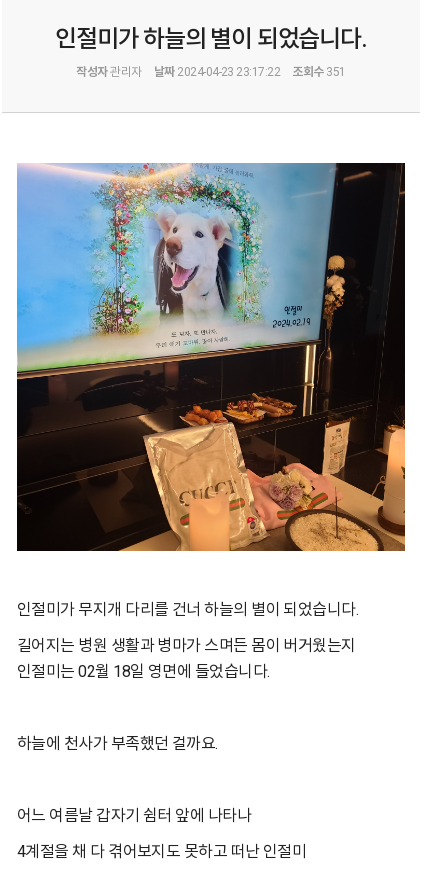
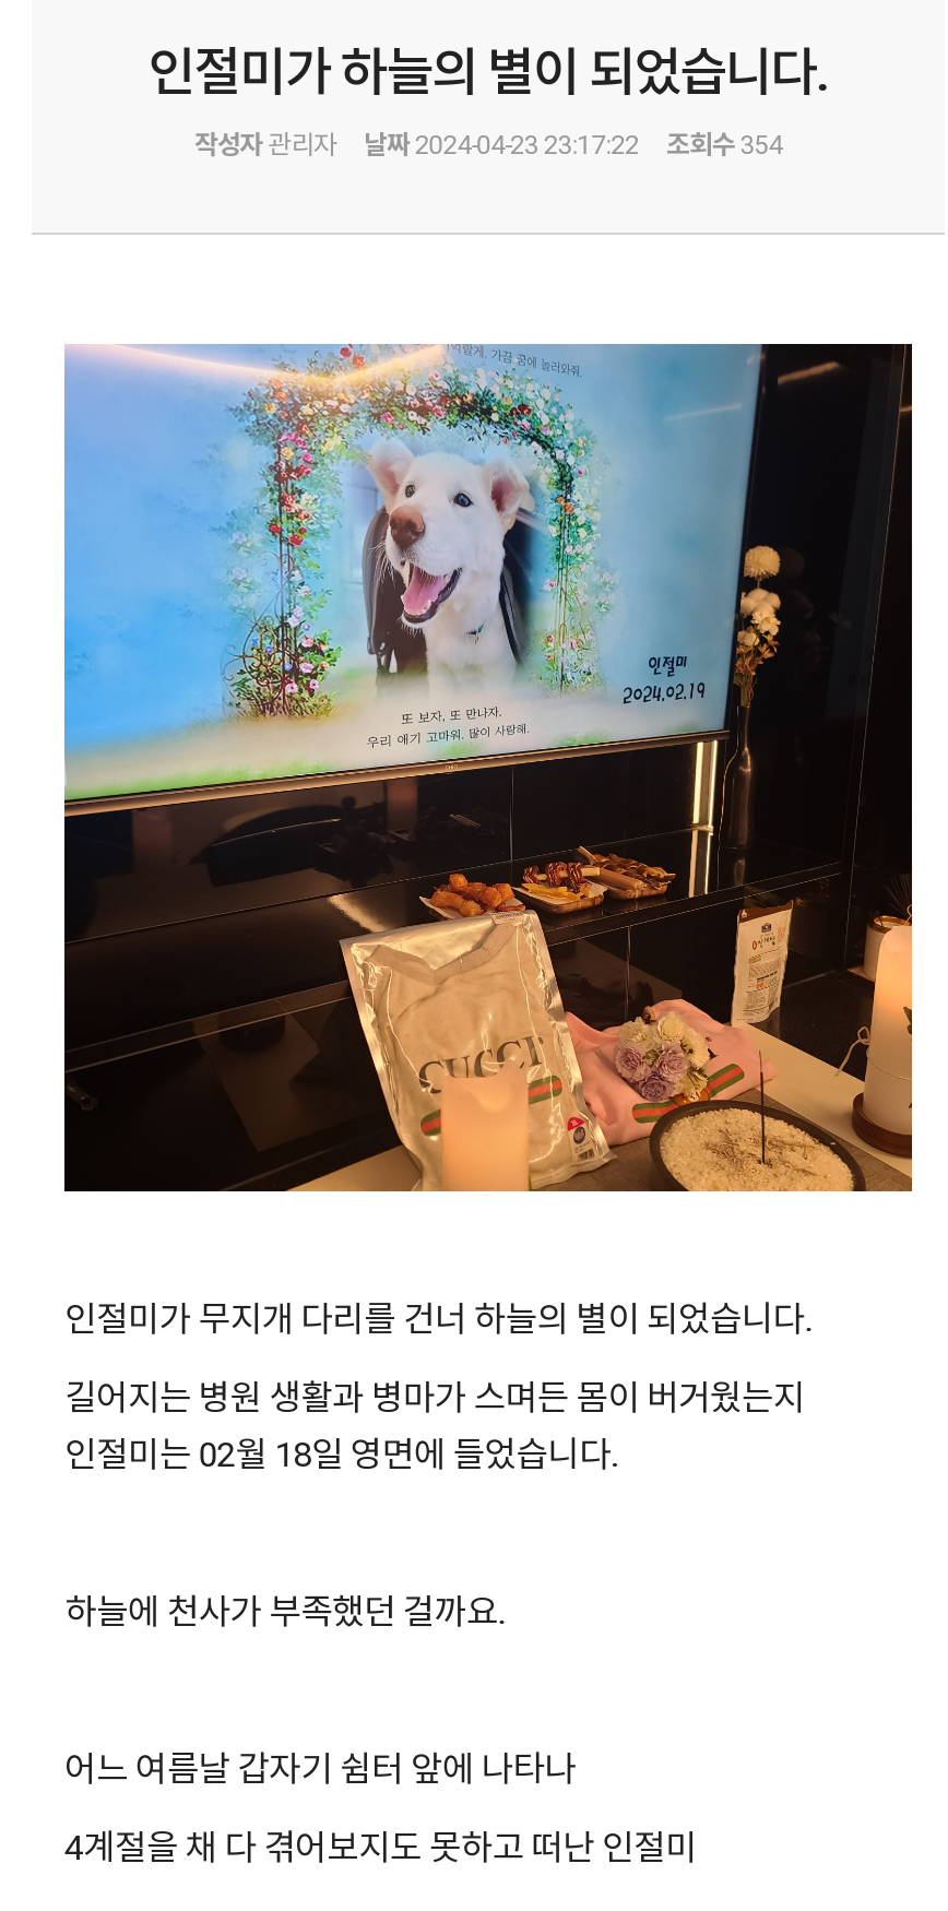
[76,65,346,79] 작성자 관리자 날짜 2024-04-23 23:17:22 조회수 351 -> [194,130,782,161] 작성자 관리자 날짜 2024-04-23 23:17:22 조회수 354

